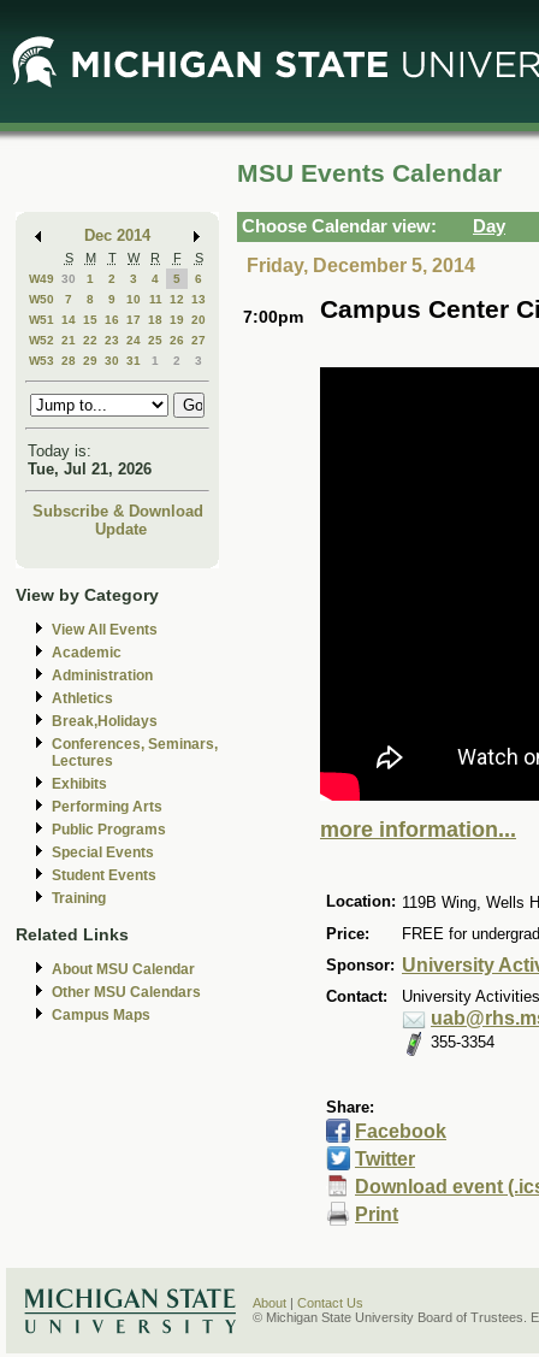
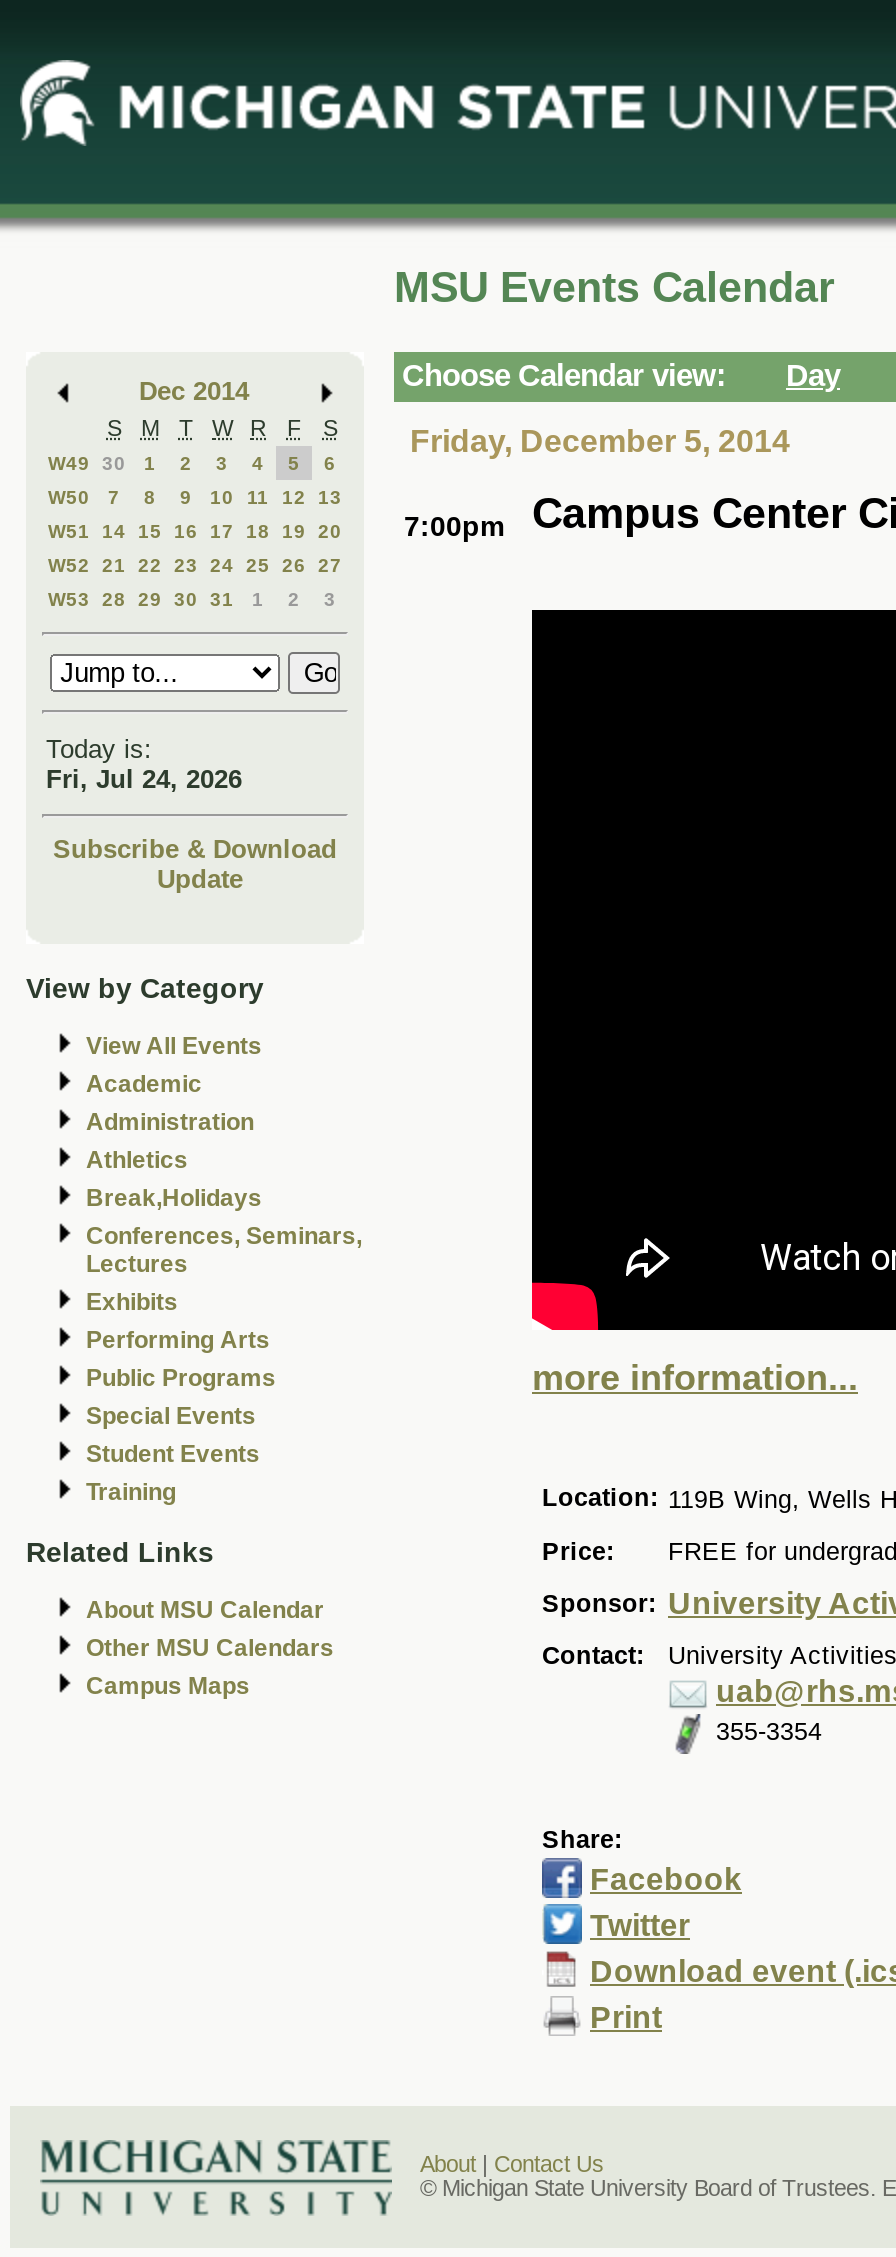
[28,460,152,478] Tue, Jul 21, 2026 -> [46,765,242,795] Fri, Jul 24, 2026

